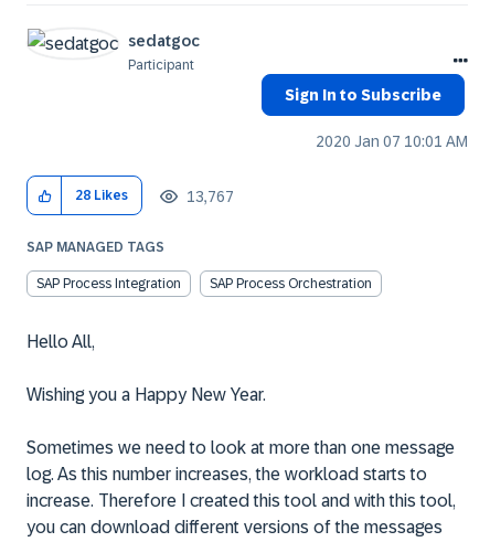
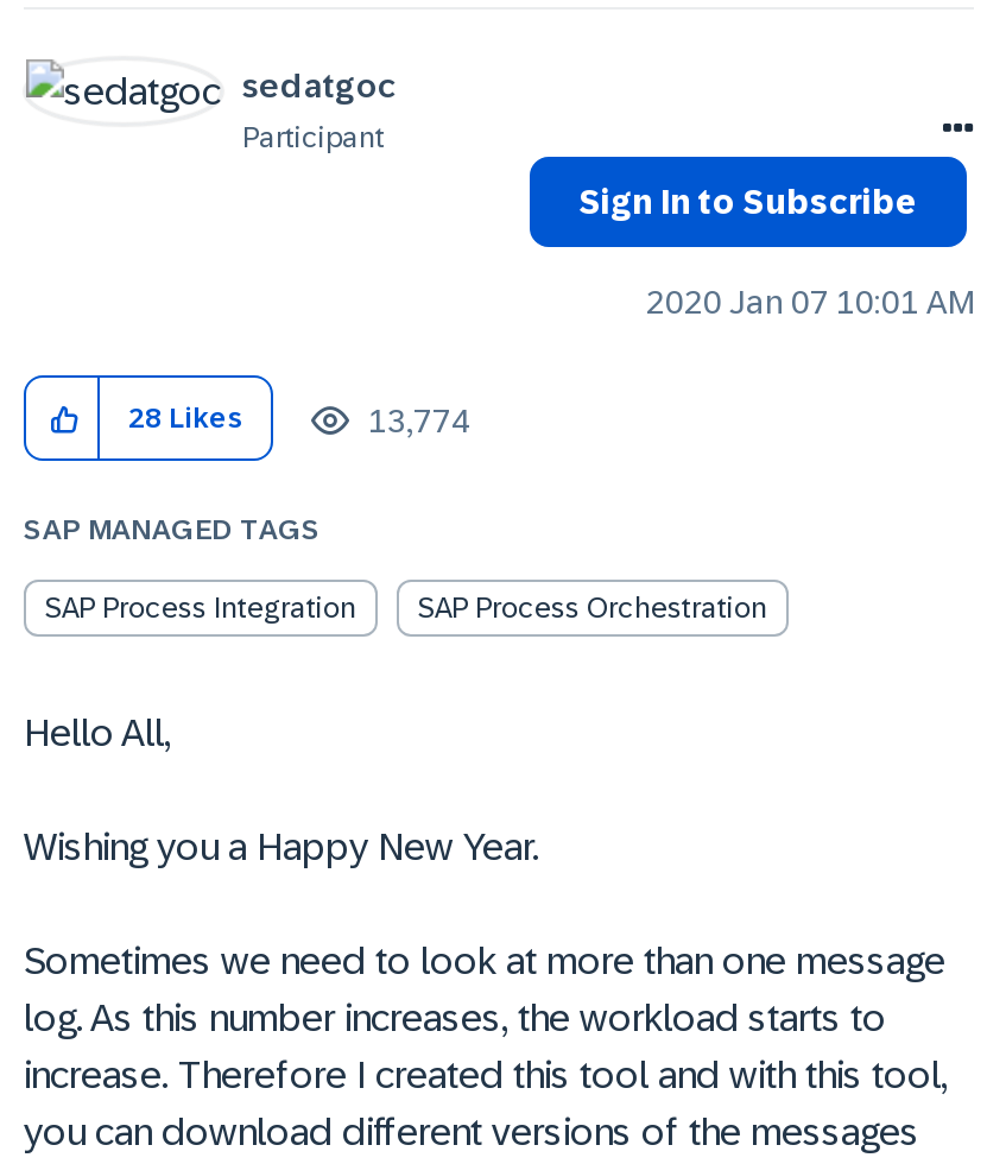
[187,188,234,205] 13,767 -> [368,401,470,439] 13,774

